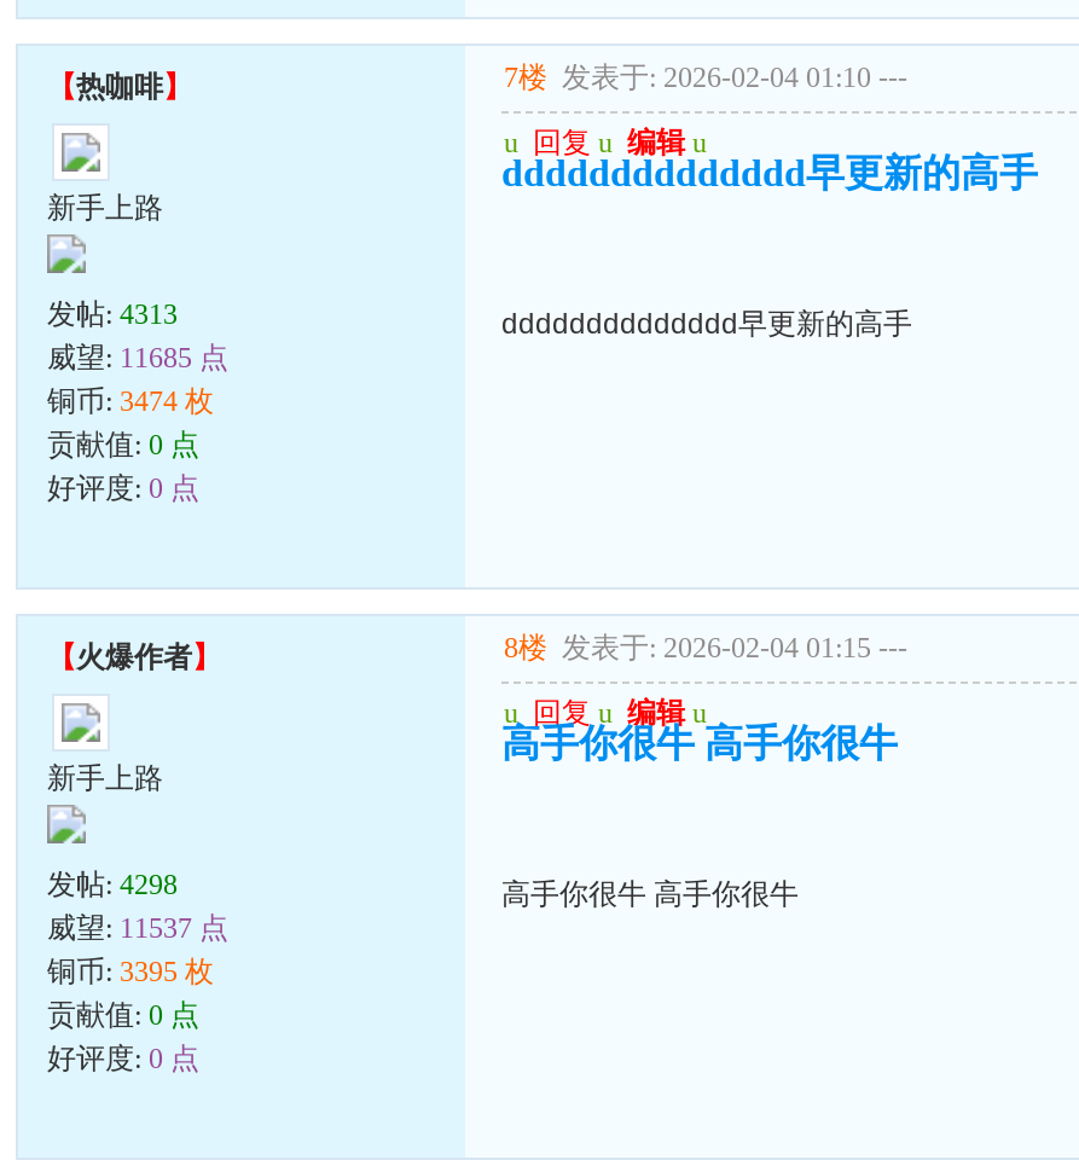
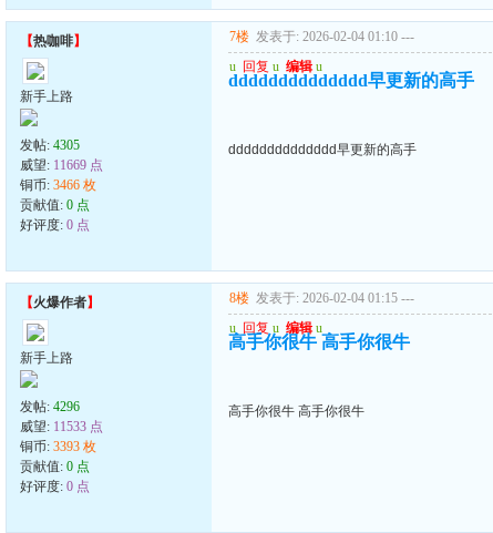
[47,297,178,331] 发帖: 4313 -> [20,137,80,153] 发帖: 4305
[47,340,228,374] 威望: 11685 点 -> [20,157,103,173] 威望: 11669 点
[47,384,214,418] 铜币: 3474 枚 -> [20,177,96,193] 铜币: 3466 枚
[47,867,178,901] 发帖: 4298 -> [20,399,80,414] 发帖: 4296
[47,911,228,944] 威望: 11537 点 -> [20,419,103,434] 威望: 11533 点
[47,954,214,988] 铜币: 3395 枚 -> [20,439,96,454] 铜币: 3393 枚

